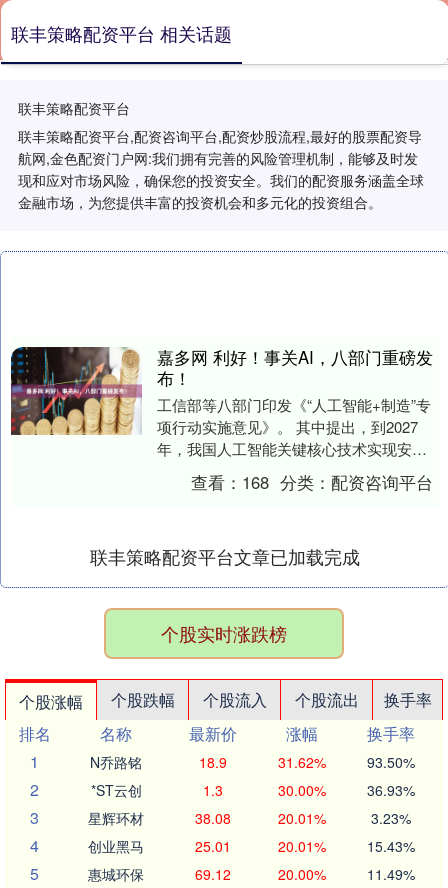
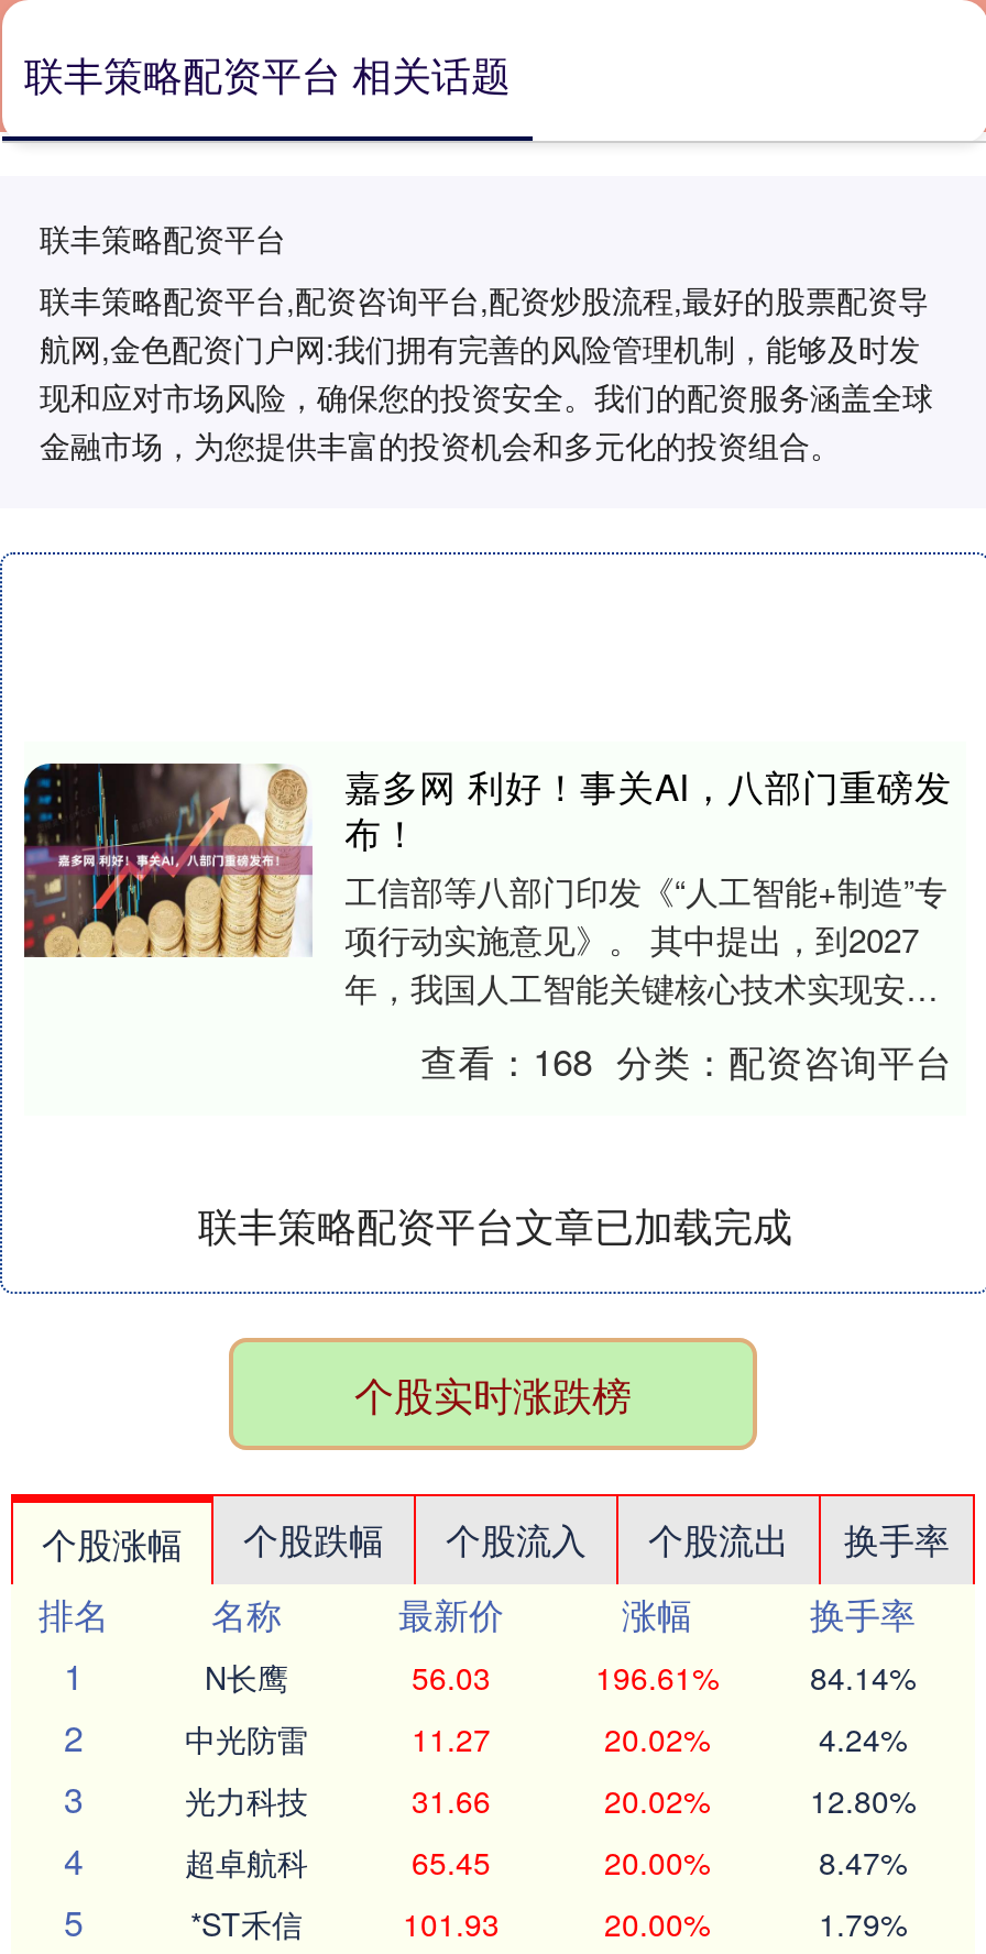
[90,752,414,772] N乔路铭 | 18.9 | 31.62% | 93.50% -> [205,1655,916,1699] N长鹰 | 56.03 | 196.61% | 84.14%
[90,780,414,800] *ST云创 | 1.3 | 30.00% | 36.93% -> [185,1716,907,1760] 中光防雷 | 11.27 | 20.02% | 4.24%
[88,808,410,828] 星辉环材 | 38.08 | 20.01% | 3.23% -> [185,1778,916,1822] 光力科技 | 31.66 | 20.02% | 12.80%
[88,836,414,856] 创业黑马 | 25.01 | 20.01% | 15.43% -> [185,1840,907,1884] 超卓航科 | 65.45 | 20.00% | 8.47%
[88,864,230,884] 惠城环保 | 69.12 -> [190,1901,500,1945] *ST禾信 | 101.93
[366,864,414,884] 11.49% -> [819,1901,907,1945] 1.79%

